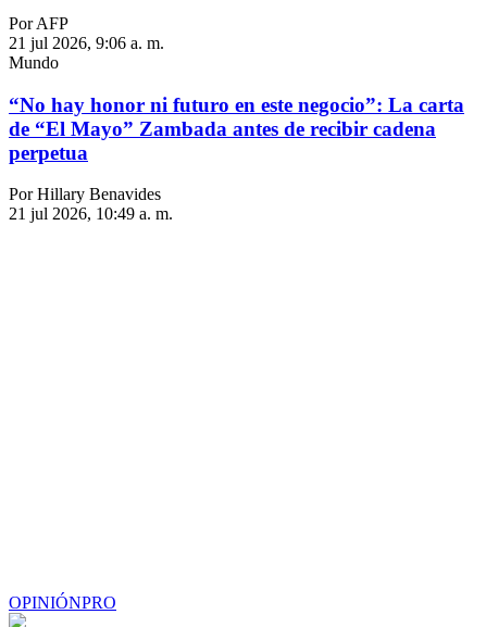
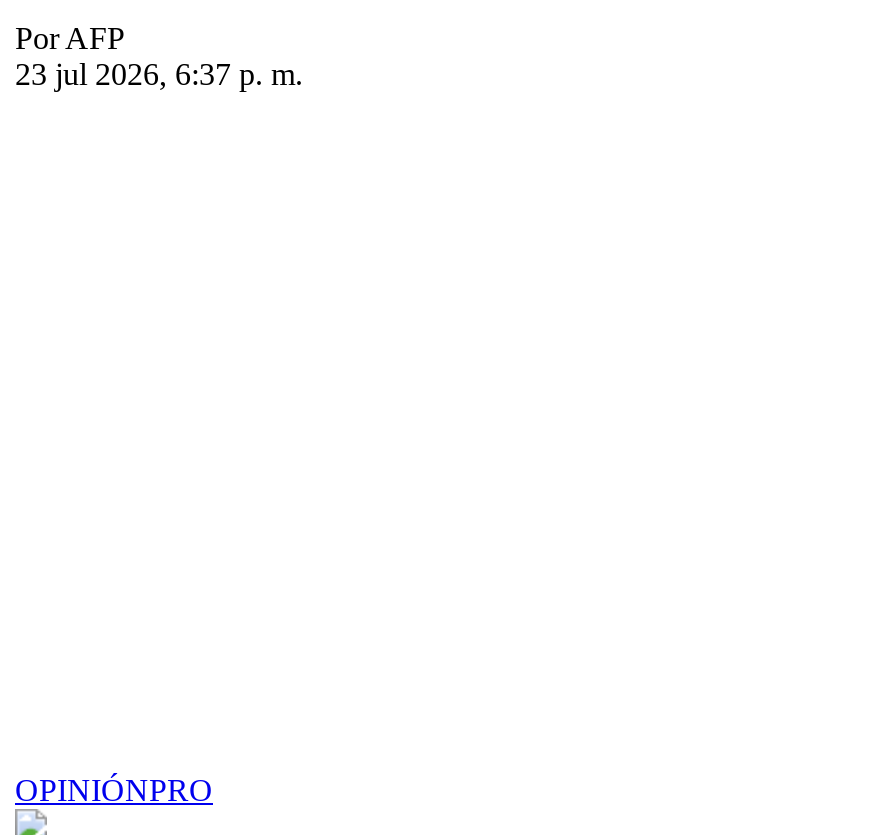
[9,34,464,223] 21 jul 2026, 9:06 a. m. | Mundo | “No hay honor ni futuro en este negocio”: La carta | de “El Mayo” Zambada antes de recibir cadena | perpetua | Por Hillary Benavides | 21 jul 2026, 10:49 a. m. -> [15,58,303,92] 23 jul 2026, 6:37 p. m.

